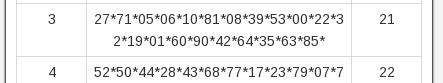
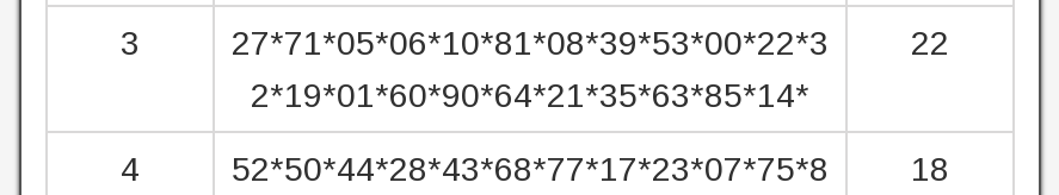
[378,11,394,27] 21 -> [911,24,949,62] 22
[113,33,325,49] 2*19*01*60*90*42*64*35*63*85* -> [251,76,809,114] 2*19*01*60*90*64*21*35*63*85*14*
[94,64,344,80] 52*50*44*28*43*68*77*17*23*79*07*7 -> [232,150,829,188] 52*50*44*28*43*68*77*17*23*07*75*8
[378,64,394,80] 22 -> [911,150,949,188] 18

